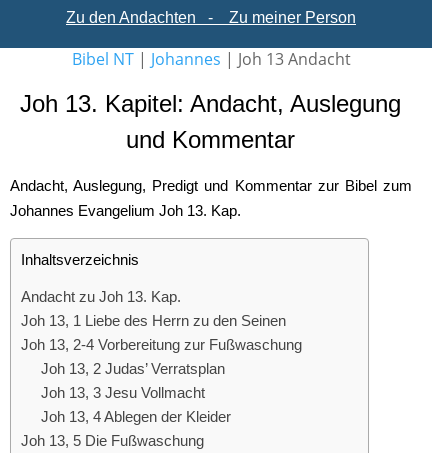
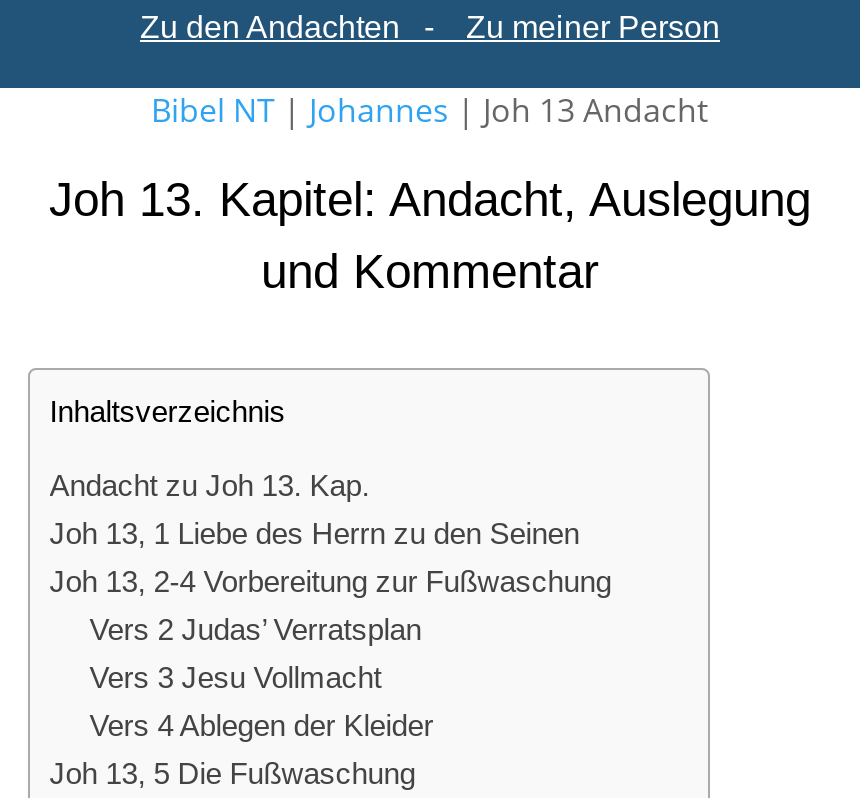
[10,177,412,219] Andacht, Auslegung, Predigt und Kommentar zur Bibel zum | Johannes Evangelium Joh 13. Kap. -> none
[41,360,231,425] Joh 13, 2 Judas’ Verratsplan | Joh 13, 3 Jesu Vollmacht | Joh 13, 4 Ablegen der Kleider -> [90,612,434,742] Vers 2 Judas’ Verratsplan | Vers 3 Jesu Vollmacht | Vers 4 Ablegen der Kleider

